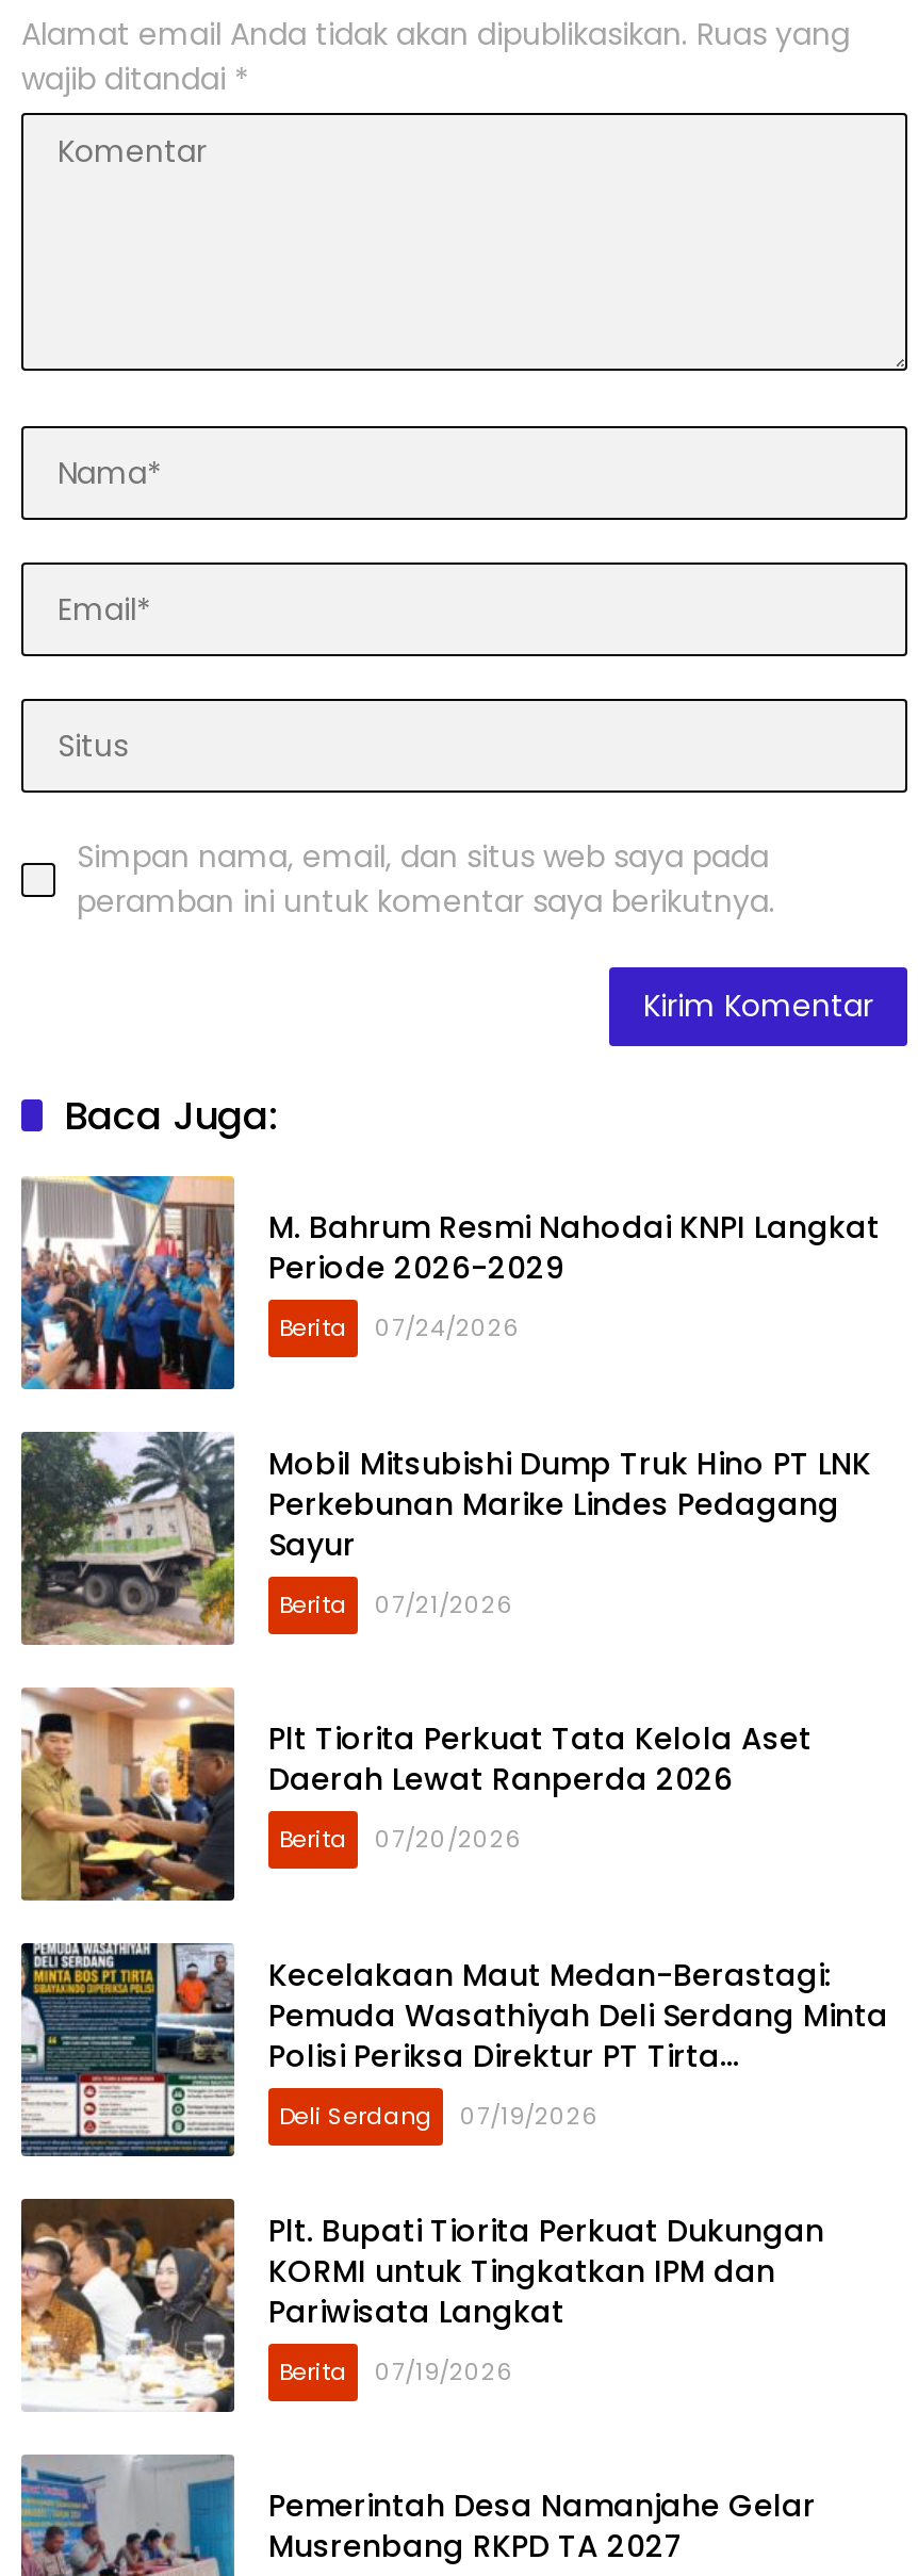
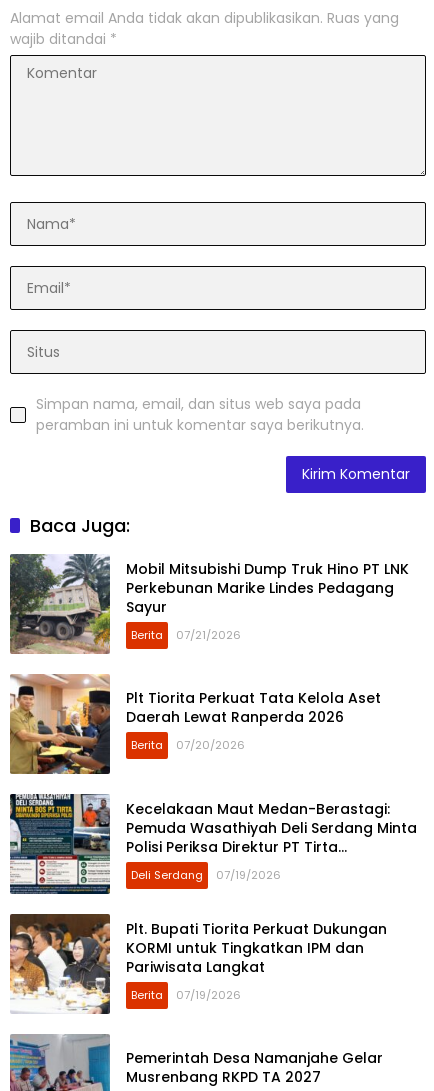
[19,1174,880,1391] [image] | M. Bahrum Resmi Nahodai KNPI Langkat | Periode 2026-2029 | Berita | 07/24/2026 -> none

